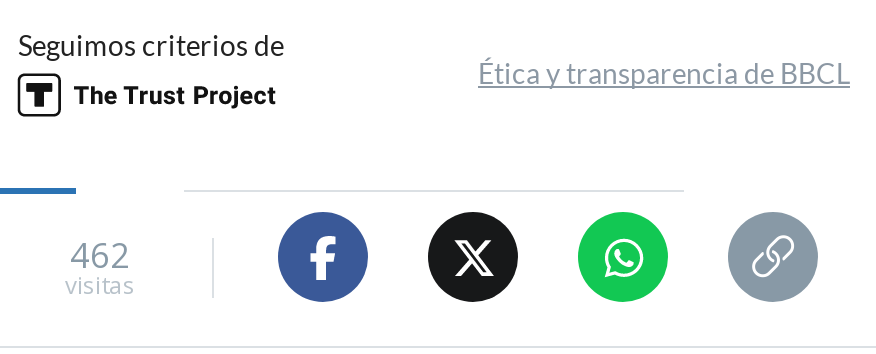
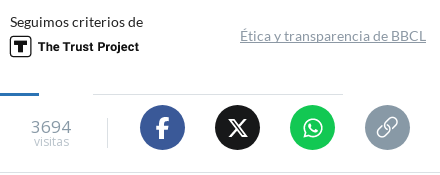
[70,232,130,278] 462 -> [31,115,71,138] 3694

